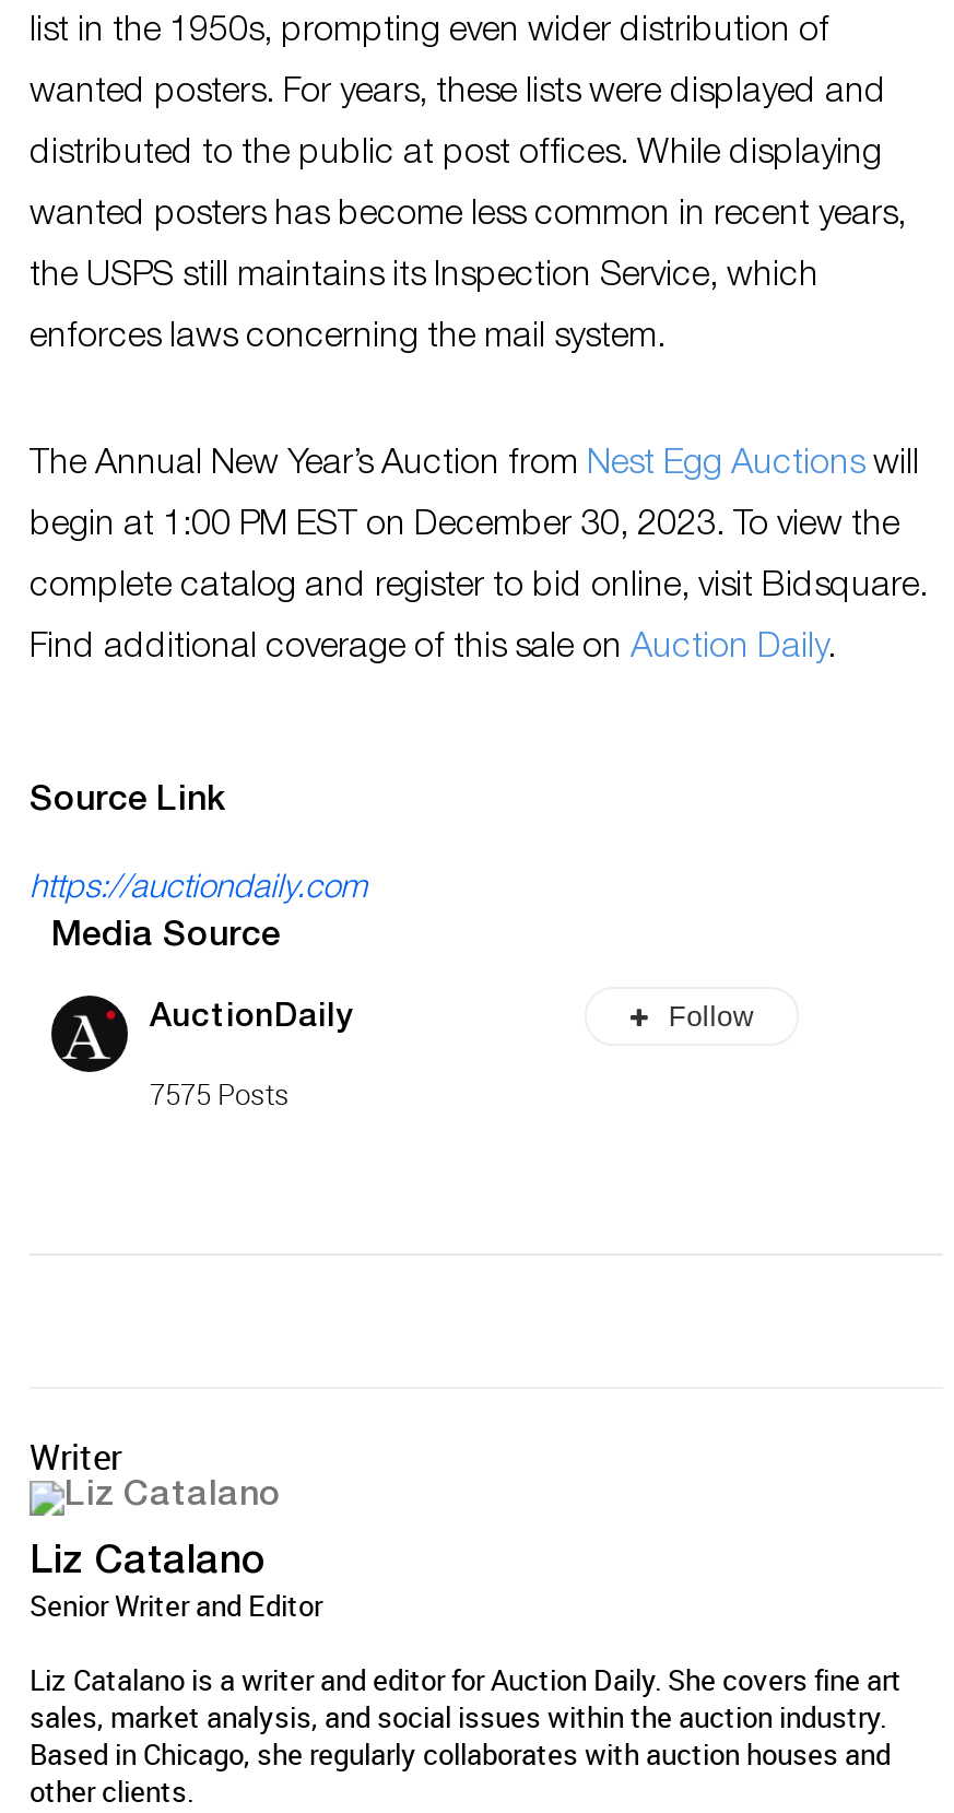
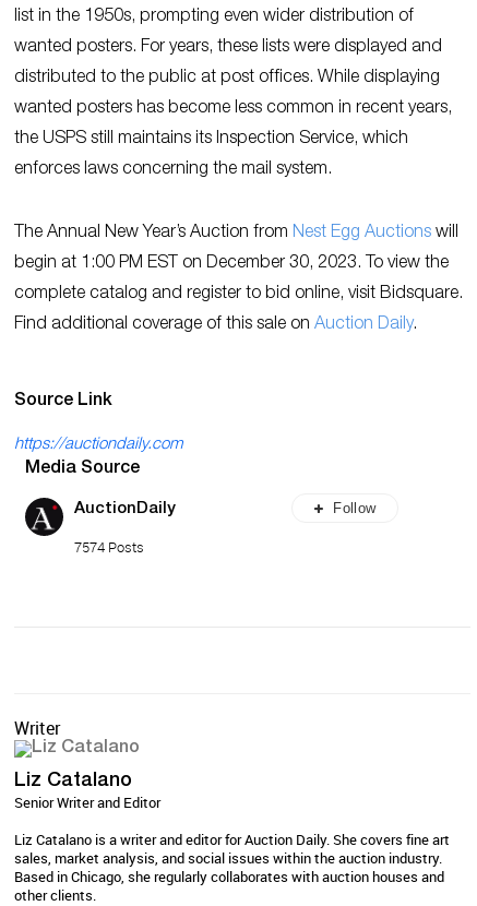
[150,1073,290,1112] 7575 Posts -> [74,537,144,556] 7574 Posts

